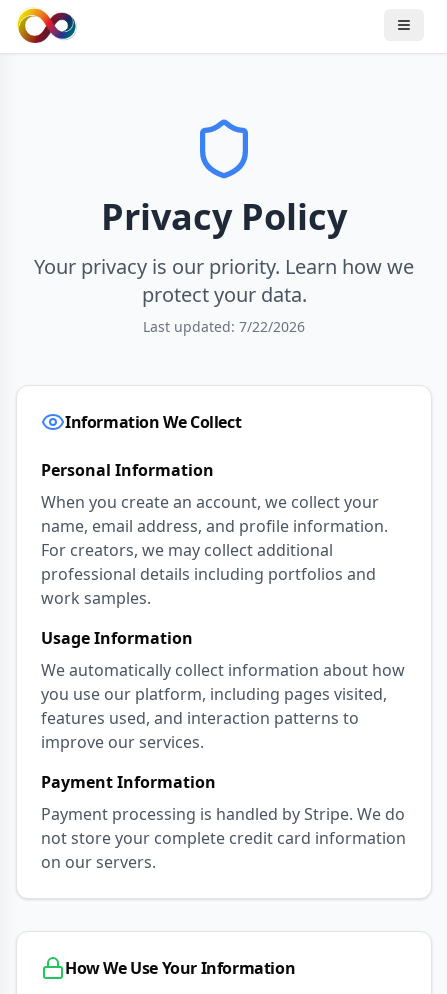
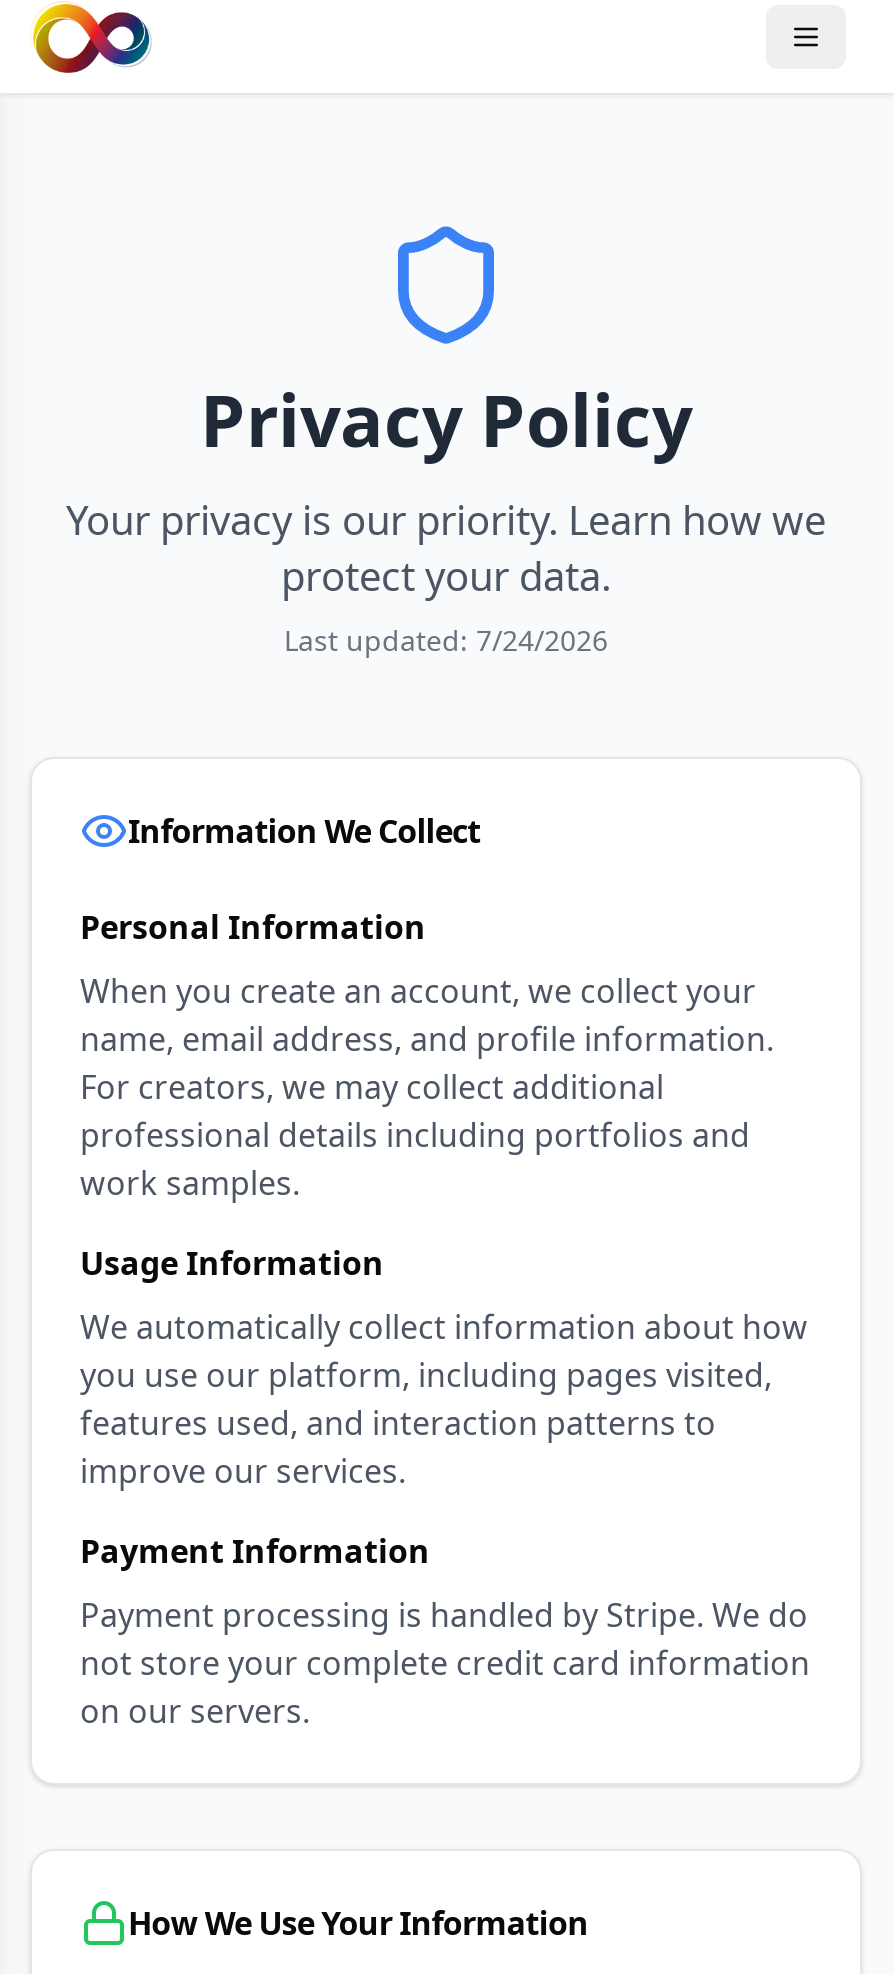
[143,317,305,336] Last updated: 7/22/2026 -> [284,621,608,659] Last updated: 7/24/2026

